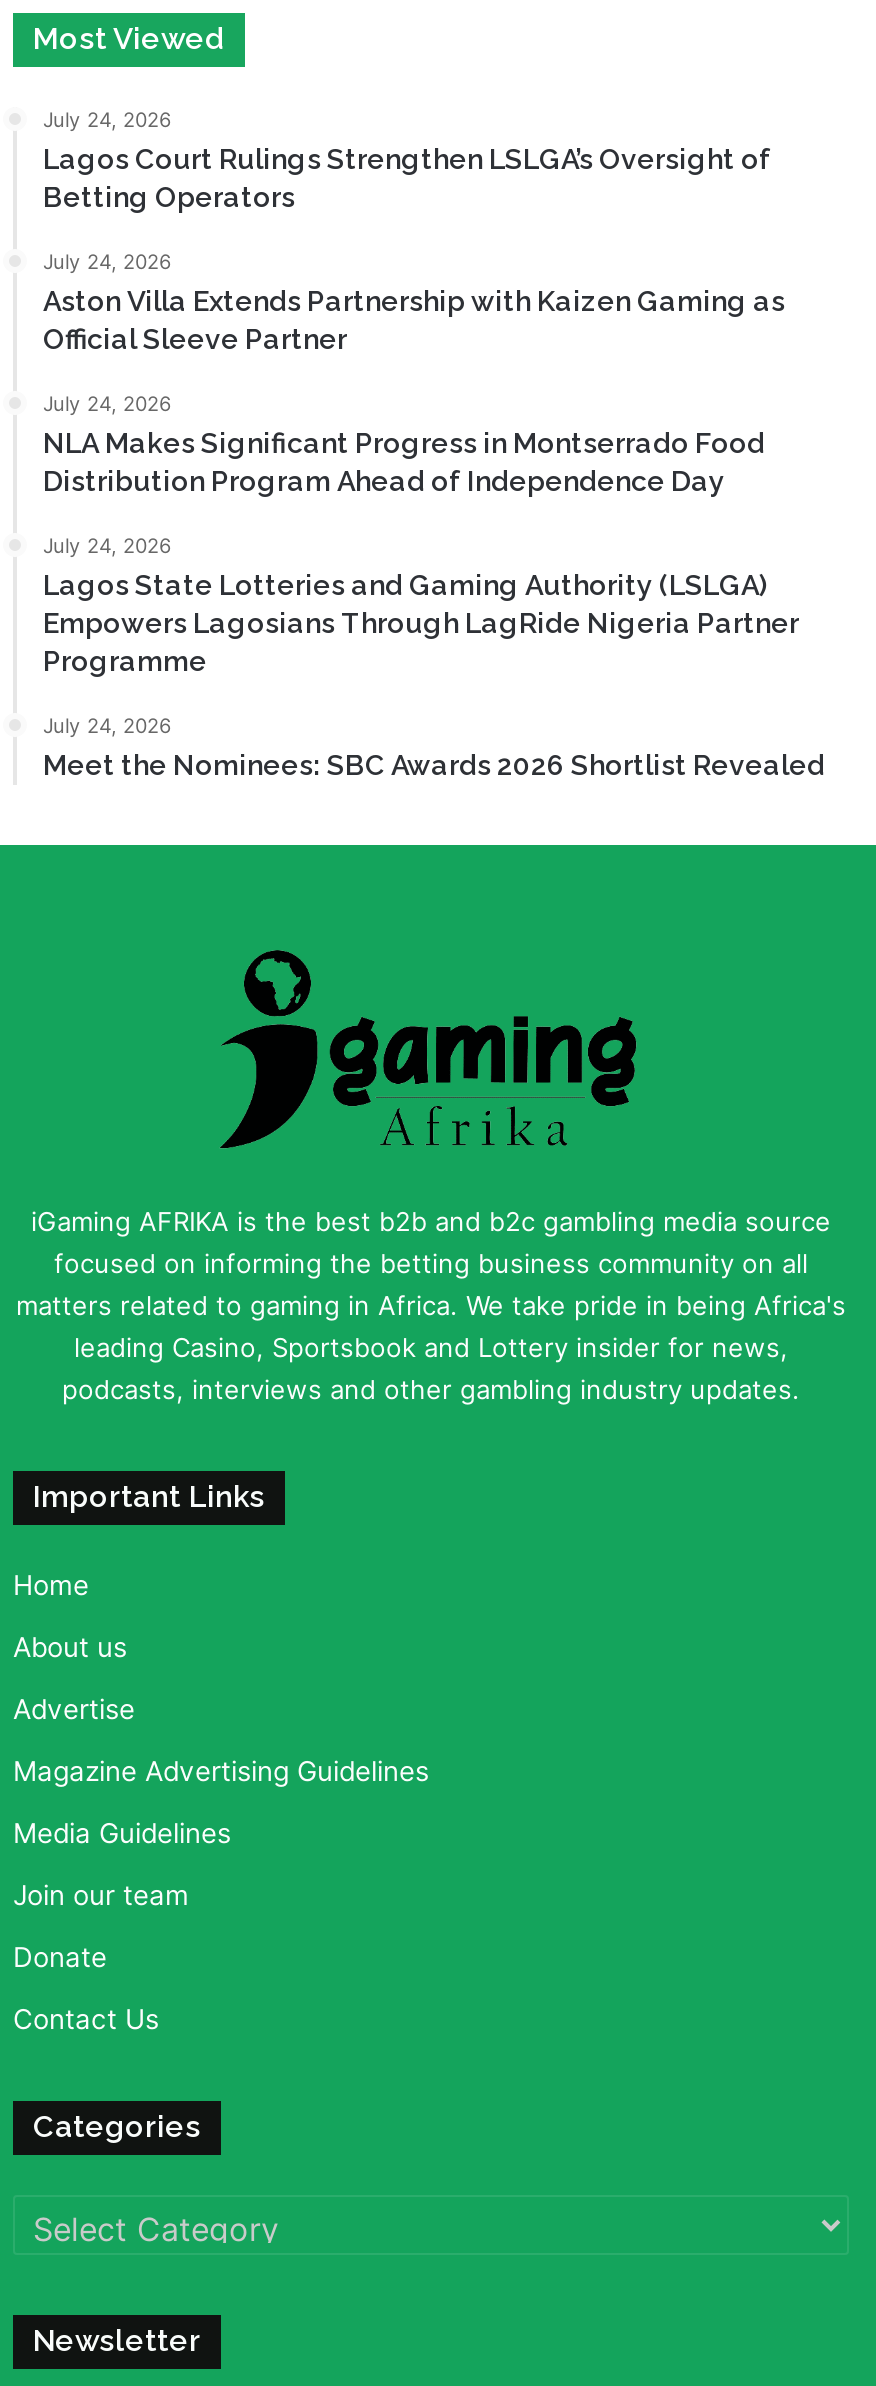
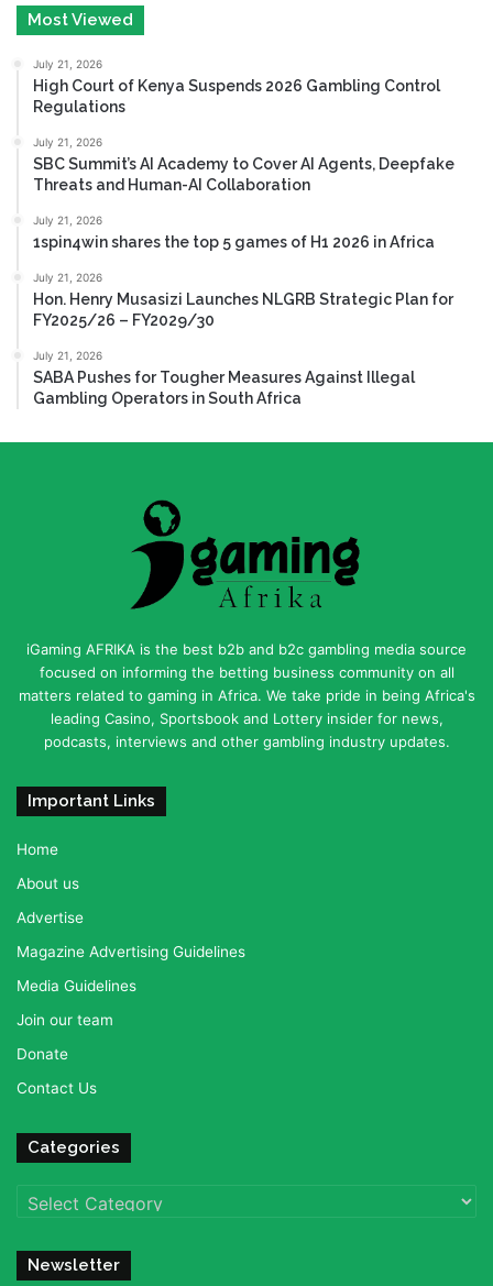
[43,107,771,213] July 24, 2026 | Lagos Court Rulings Strengthen LSLGA’s Oversight of | Betting Operators -> [33,57,440,115] July 21, 2026 | High Court of Kenya Suspends 2026 Gambling Control | Regulations
[43,249,785,355] July 24, 2026 | Aston Villa Extends Partnership with Kaizen Gaming as | Official Sleeve Partner -> [33,135,454,193] July 21, 2026 | SBC Summit’s AI Academy to Cover AI Agents, Deepfake | Threats and Human-AI Collaboration
[43,391,765,497] July 24, 2026 | NLA Makes Significant Progress in Montserrado Food | Distribution Program Ahead of Independence Day -> [33,213,435,251] July 21, 2026 | 1spin4win shares the top 5 games of H1 2026 in Africa
[43,533,799,677] July 24, 2026 | Lagos State Lotteries and Gaming Authority (LSLGA) | Empowers Lagosians Through LagRide Nigeria Partner | Programme -> [33,270,453,329] July 21, 2026 | Hon. Henry Musasizi Launches NLGRB Strategic Plan for | FY2025/26 – FY2029/30
[43,713,825,781] July 24, 2026 | Meet the Nominees: SBC Awards 2026 Shortlist Revealed -> [33,349,415,407] July 21, 2026 | SABA Pushes for Tougher Measures Against Illegal | Gambling Operators in South Africa

